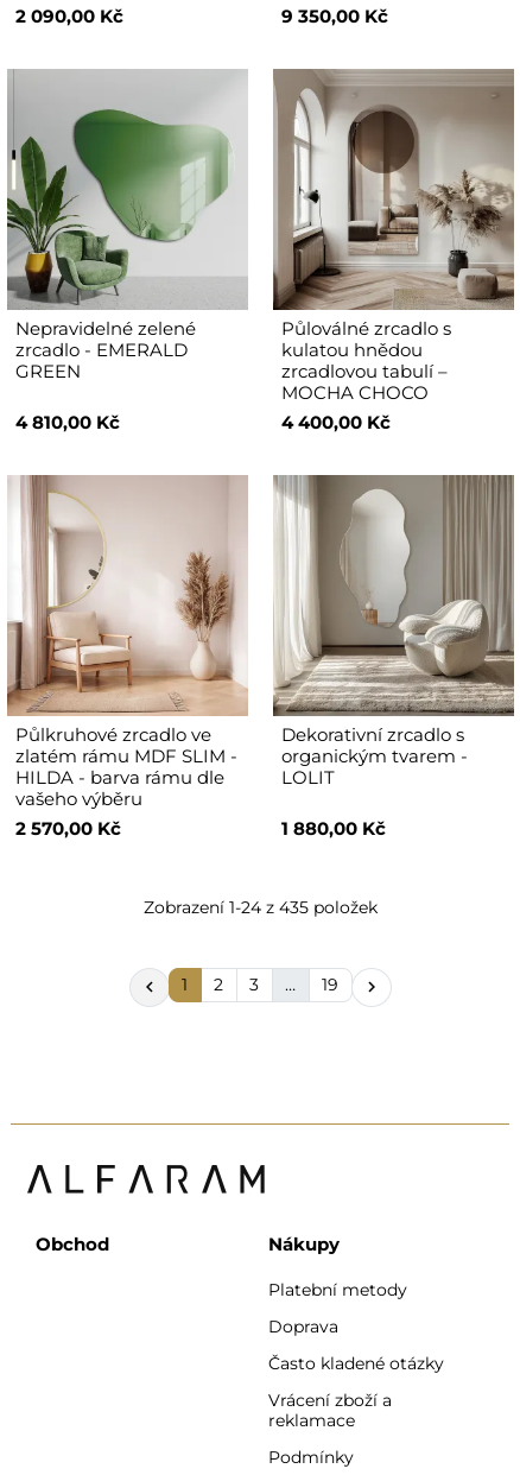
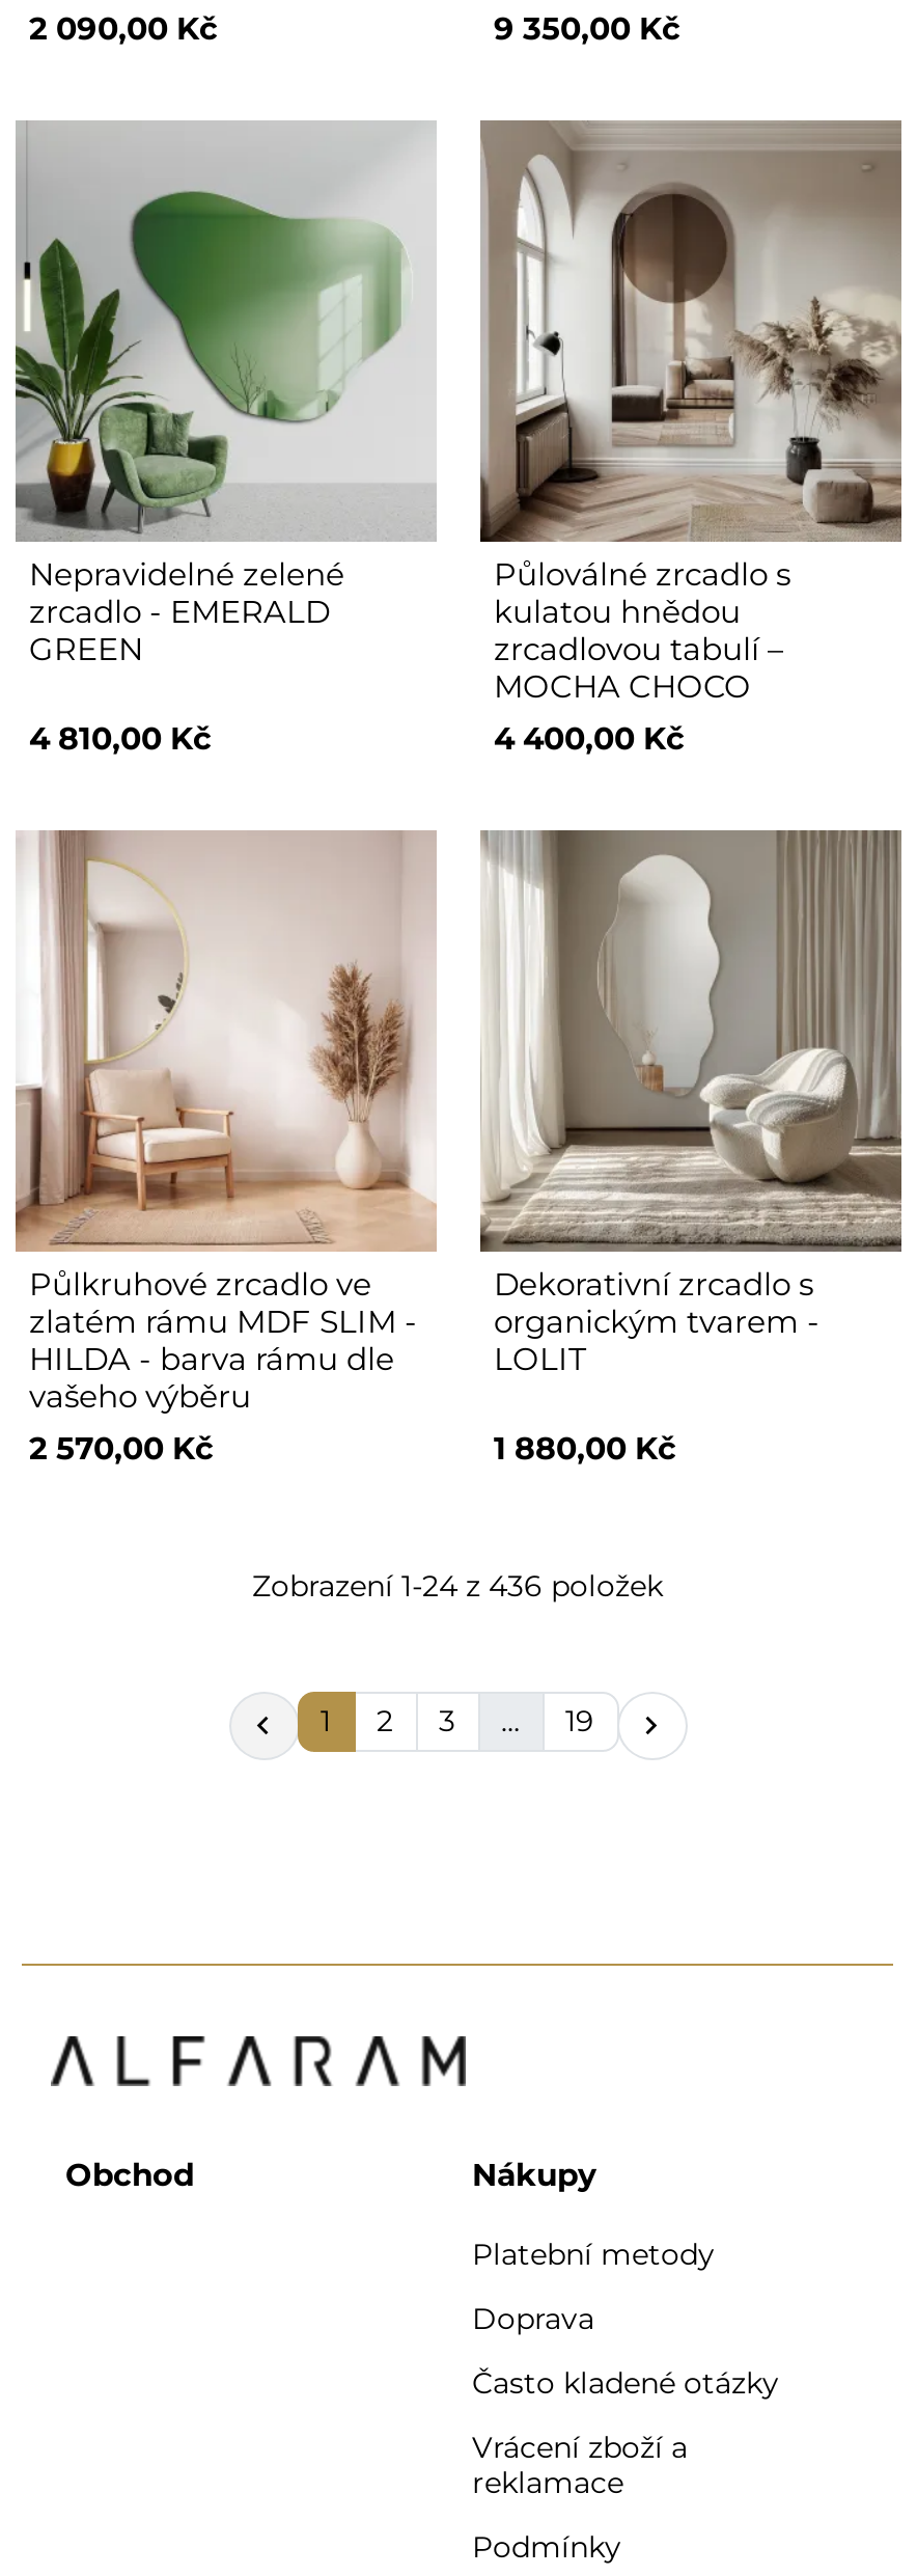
[143,896,377,917] Zobrazení 1-24 z 435 položek -> [252,1566,663,1604] Zobrazení 1-24 z 436 položek

